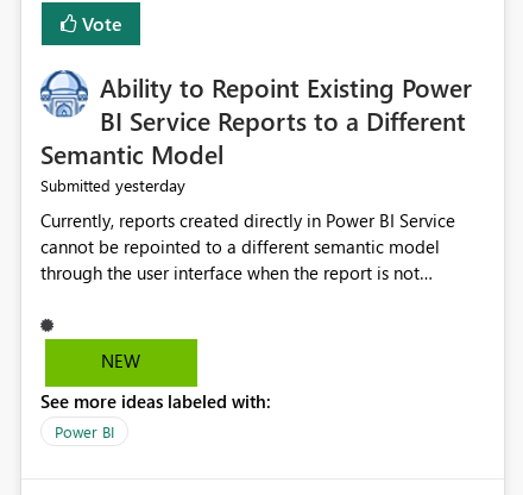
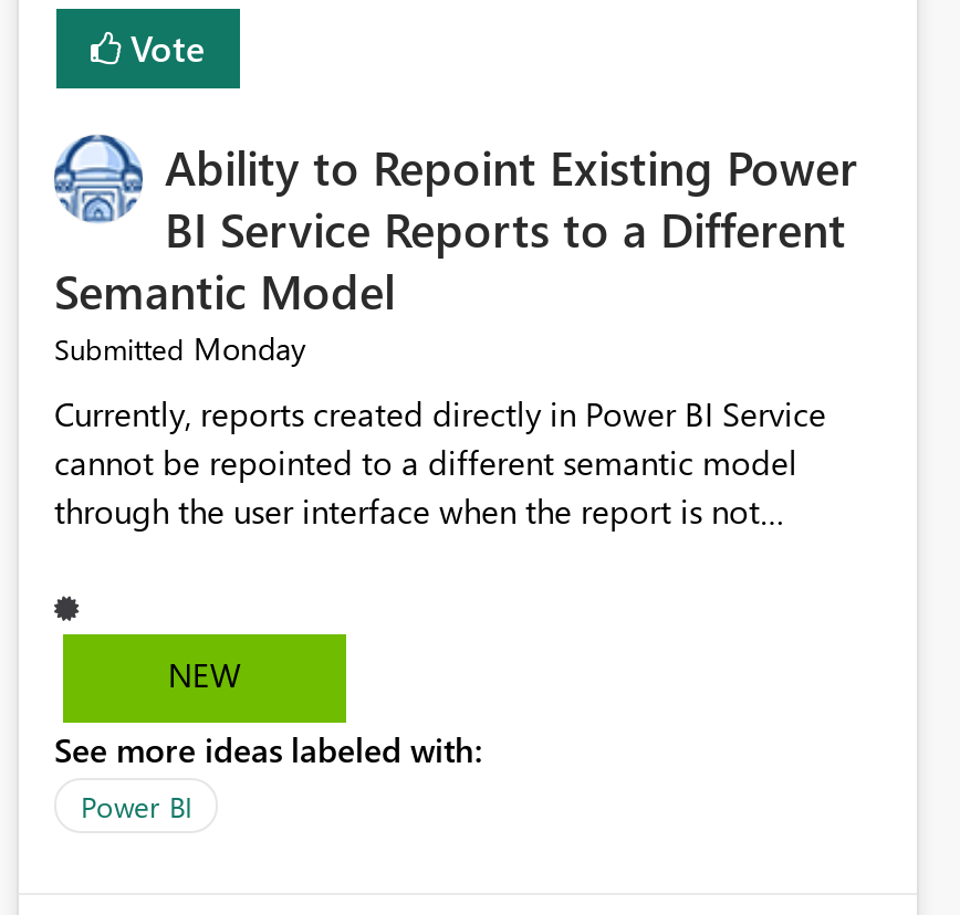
[40,174,185,197] Submitted yesterday -> [54,328,306,370] Submitted Monday

